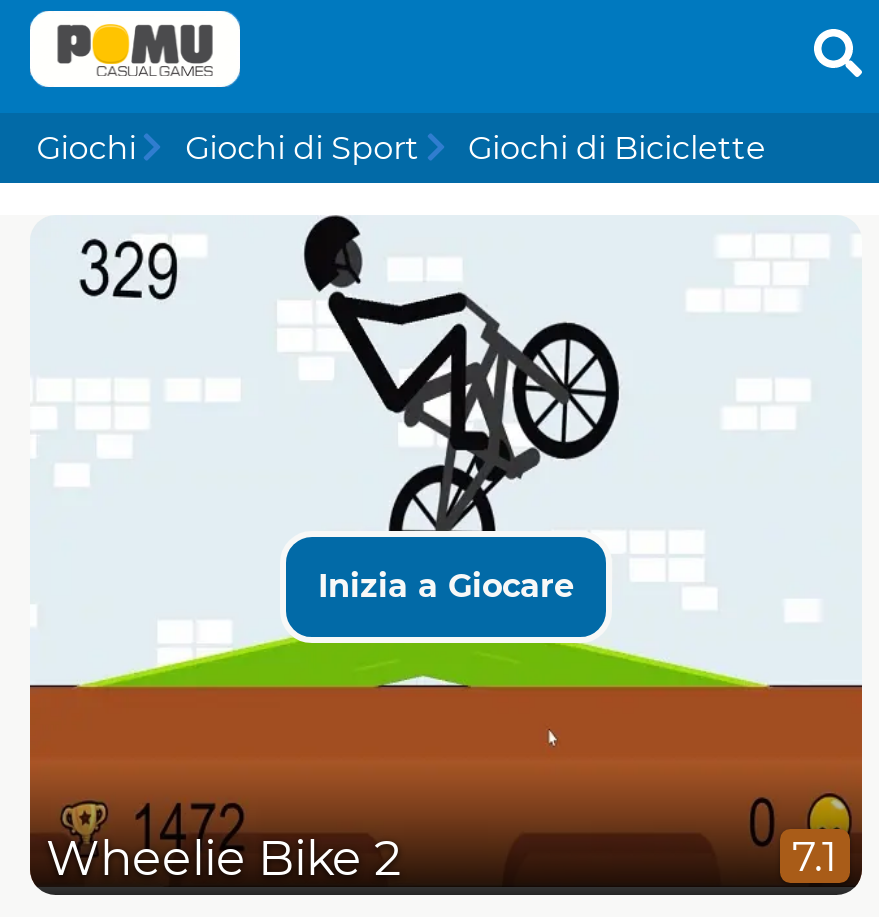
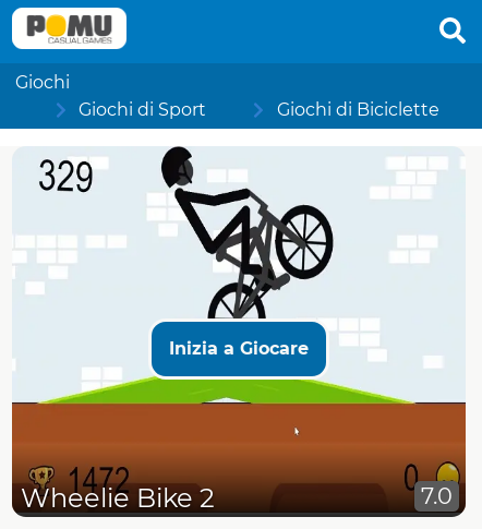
[792,831,838,881] 7.1 -> [421,483,453,510] 7.0

